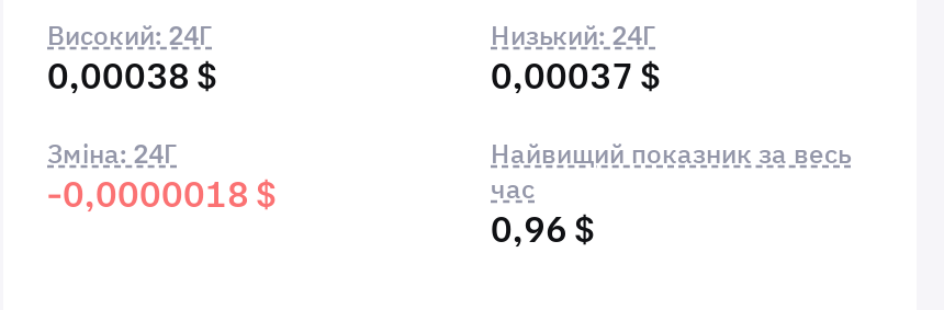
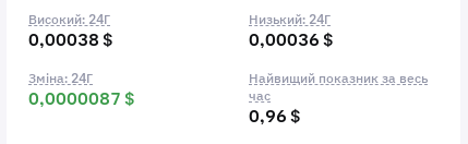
[491,54,662,100] 0,00037 $ -> [249,28,334,51] 0,00036 $
[47,172,278,218] -0,0000018 $ -> [28,87,135,110] 0,0000087 $

